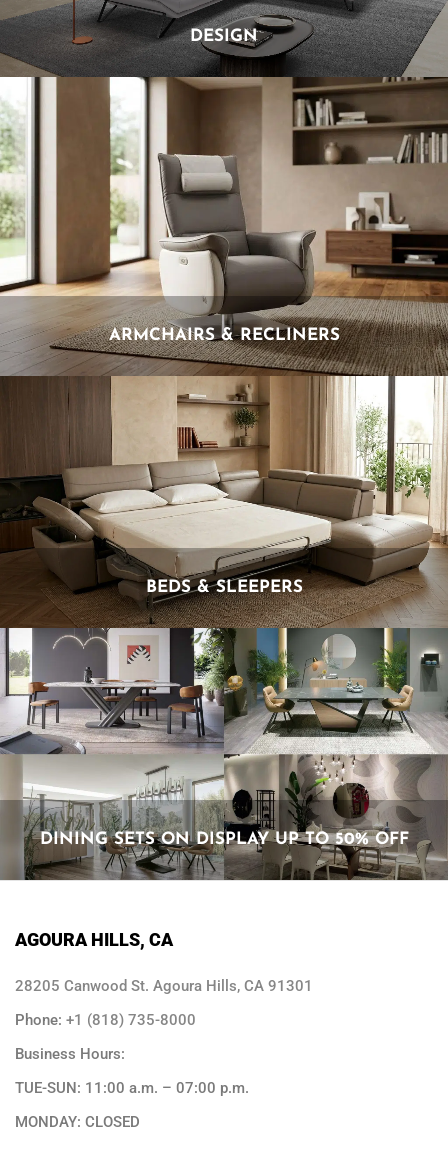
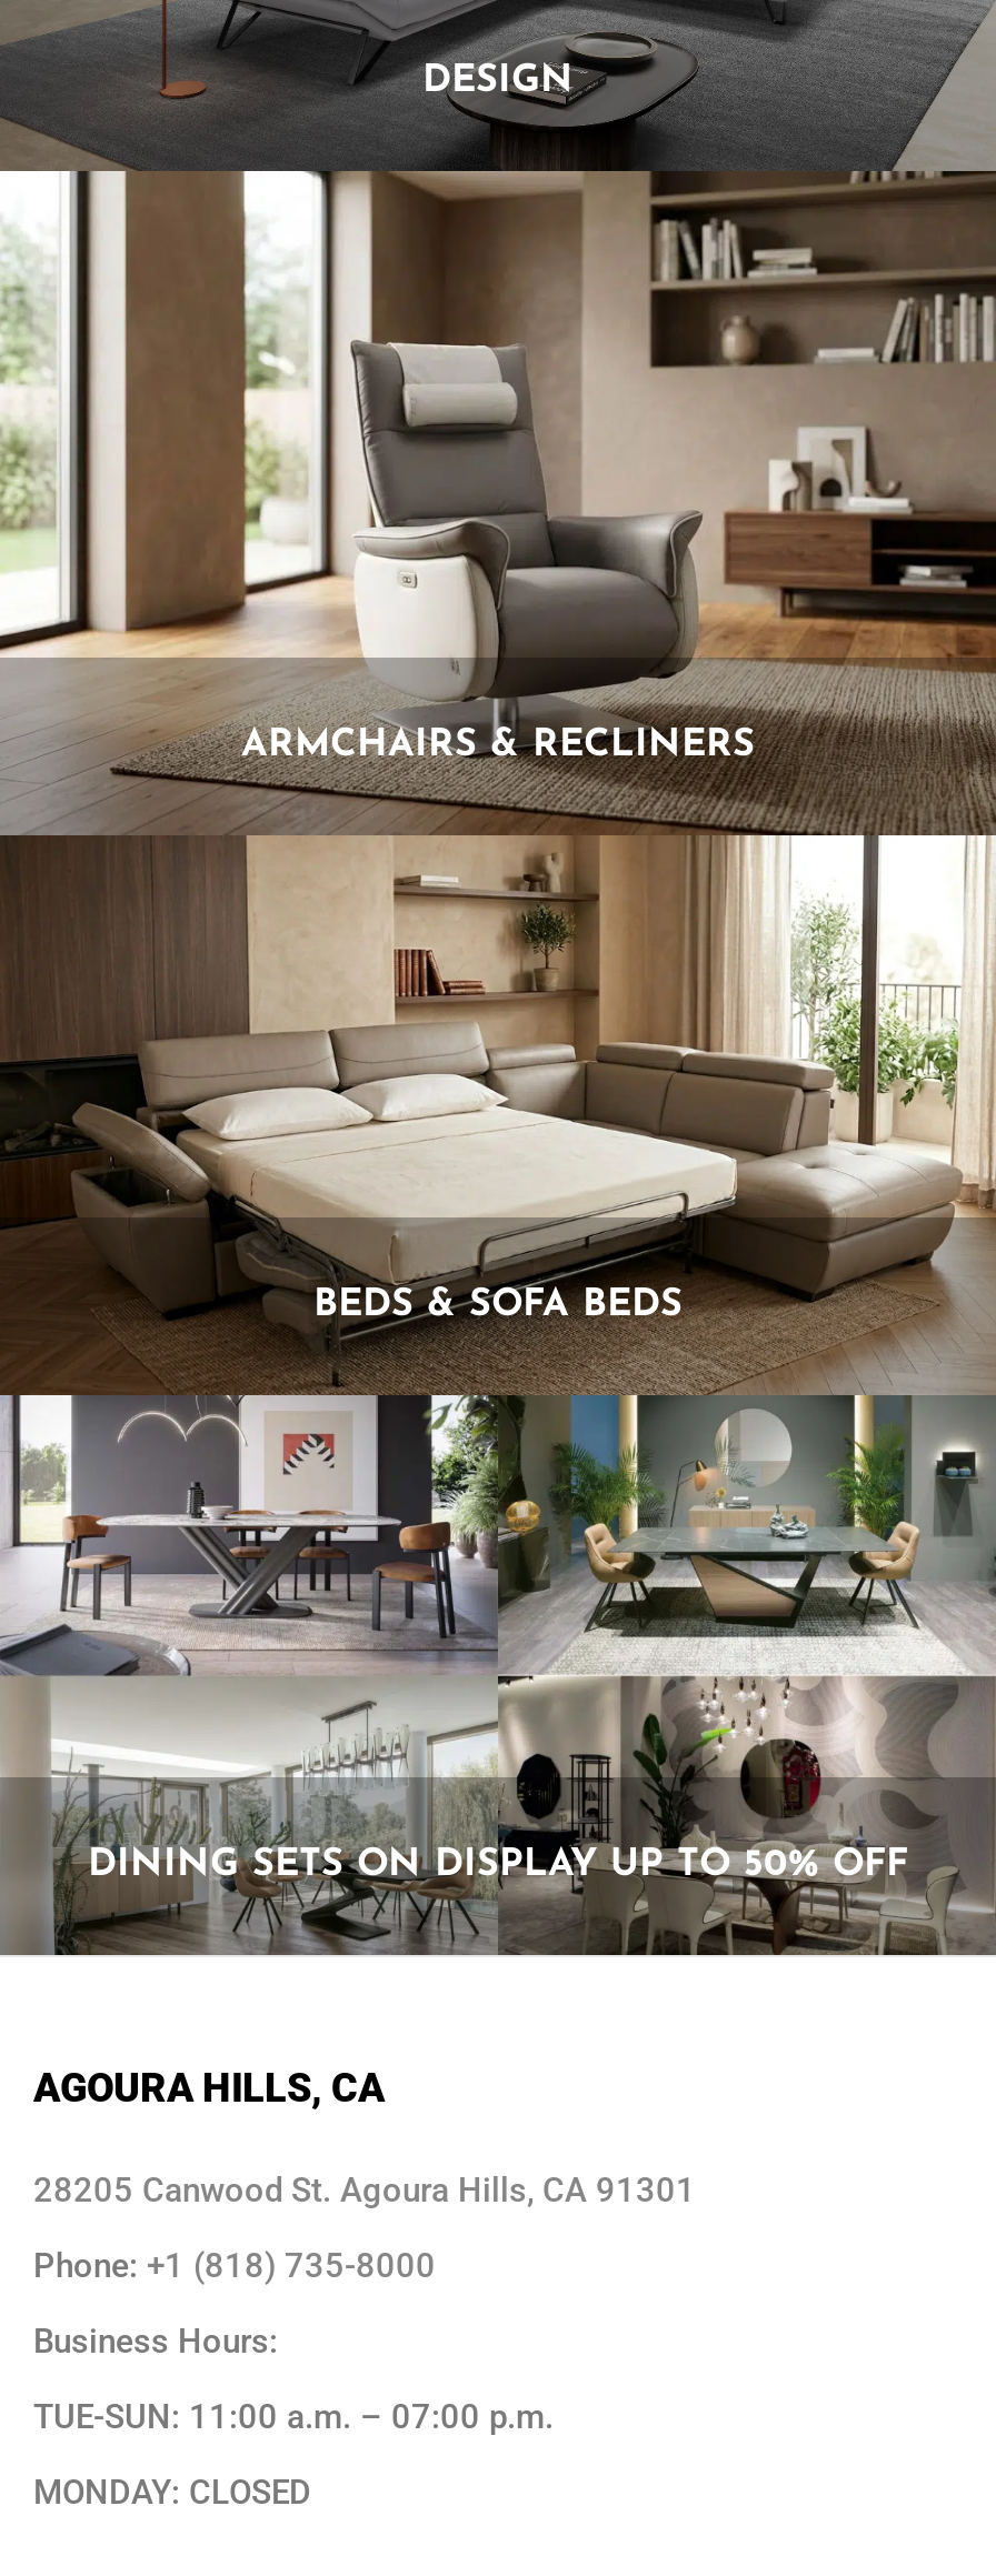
[145,579,302,596] BEDS & SLEEPERS -> [313,1285,683,1323] BEDS & SOFA BEDS

